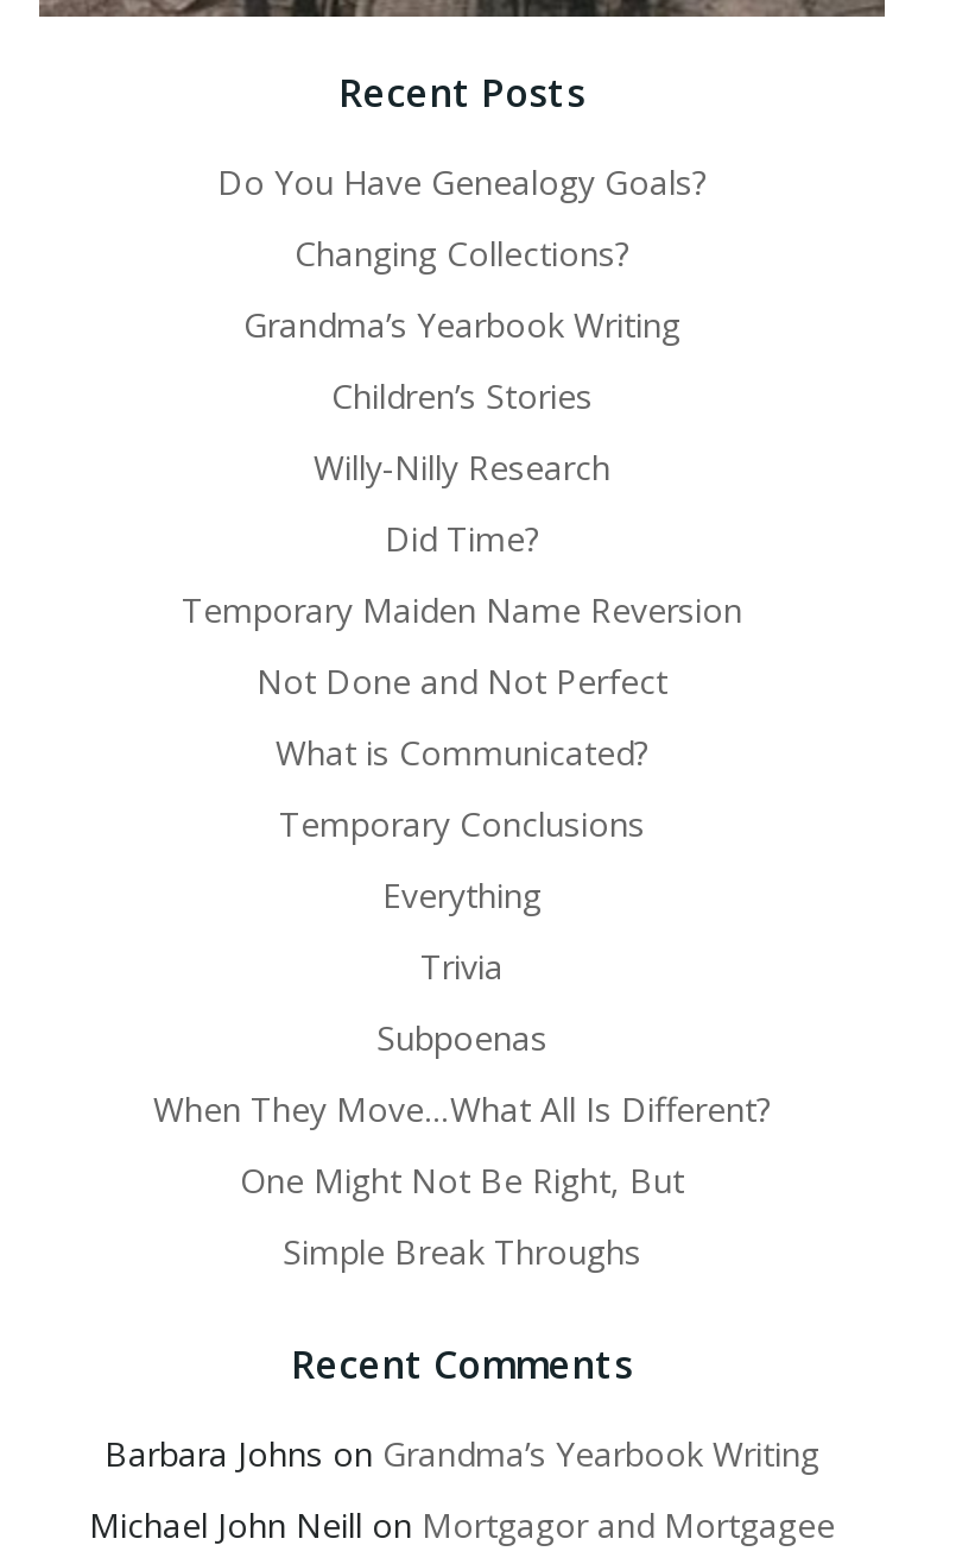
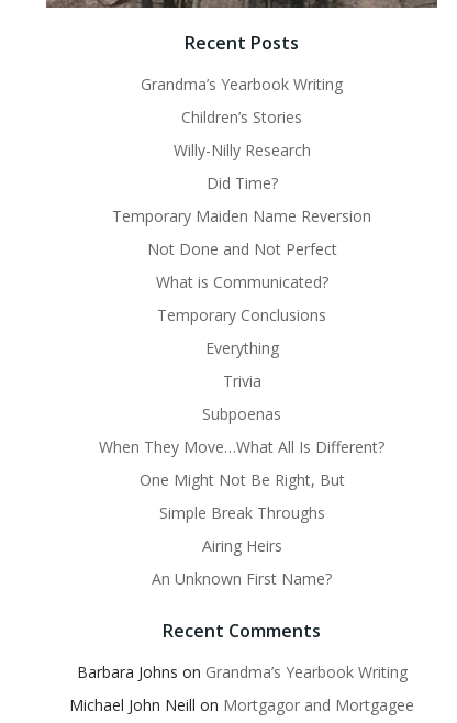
[217,160,707,276] Do You Have Genealogy Goals? | Changing Collections? -> none
moved [153,303,771,1275] -> [99,74,384,523]: Grandma’s Yearbook Writing | Children’s Stories | Willy-Nilly Research | ... | One Might Not Be Right, But | Simple Break Throughs
none -> [152,535,332,589] Airing Heirs | An Unknown First Name?

